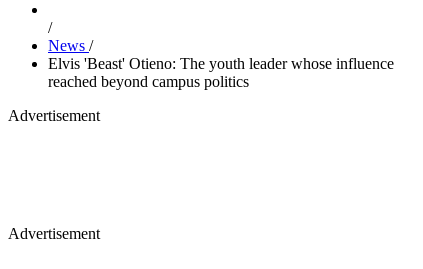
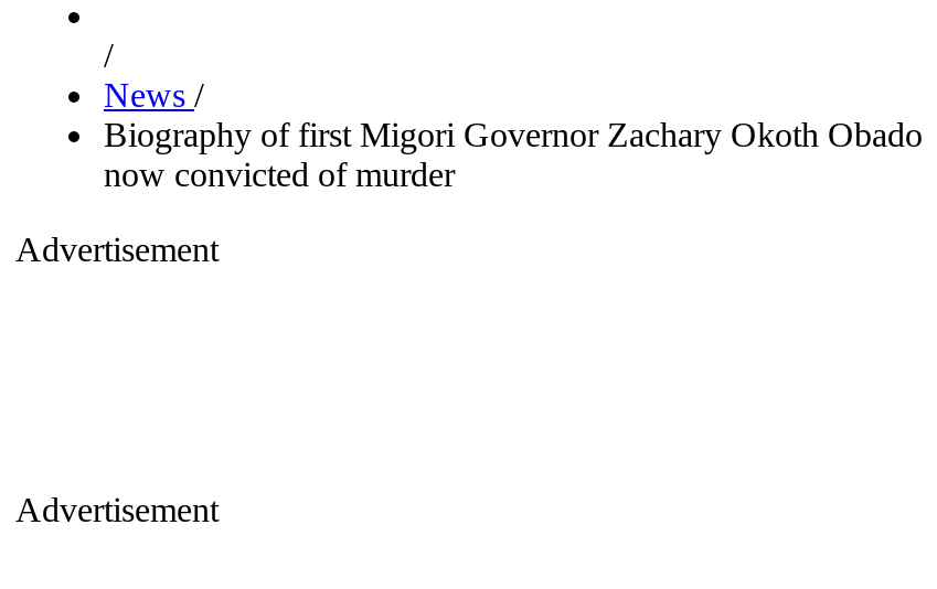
[48,55,394,90] Elvis 'Beast' Otieno: The youth leader whose influence | reached beyond campus politics -> [104,116,923,193] Biography of first Migori Governor Zachary Okoth Obado | now convicted of murder

